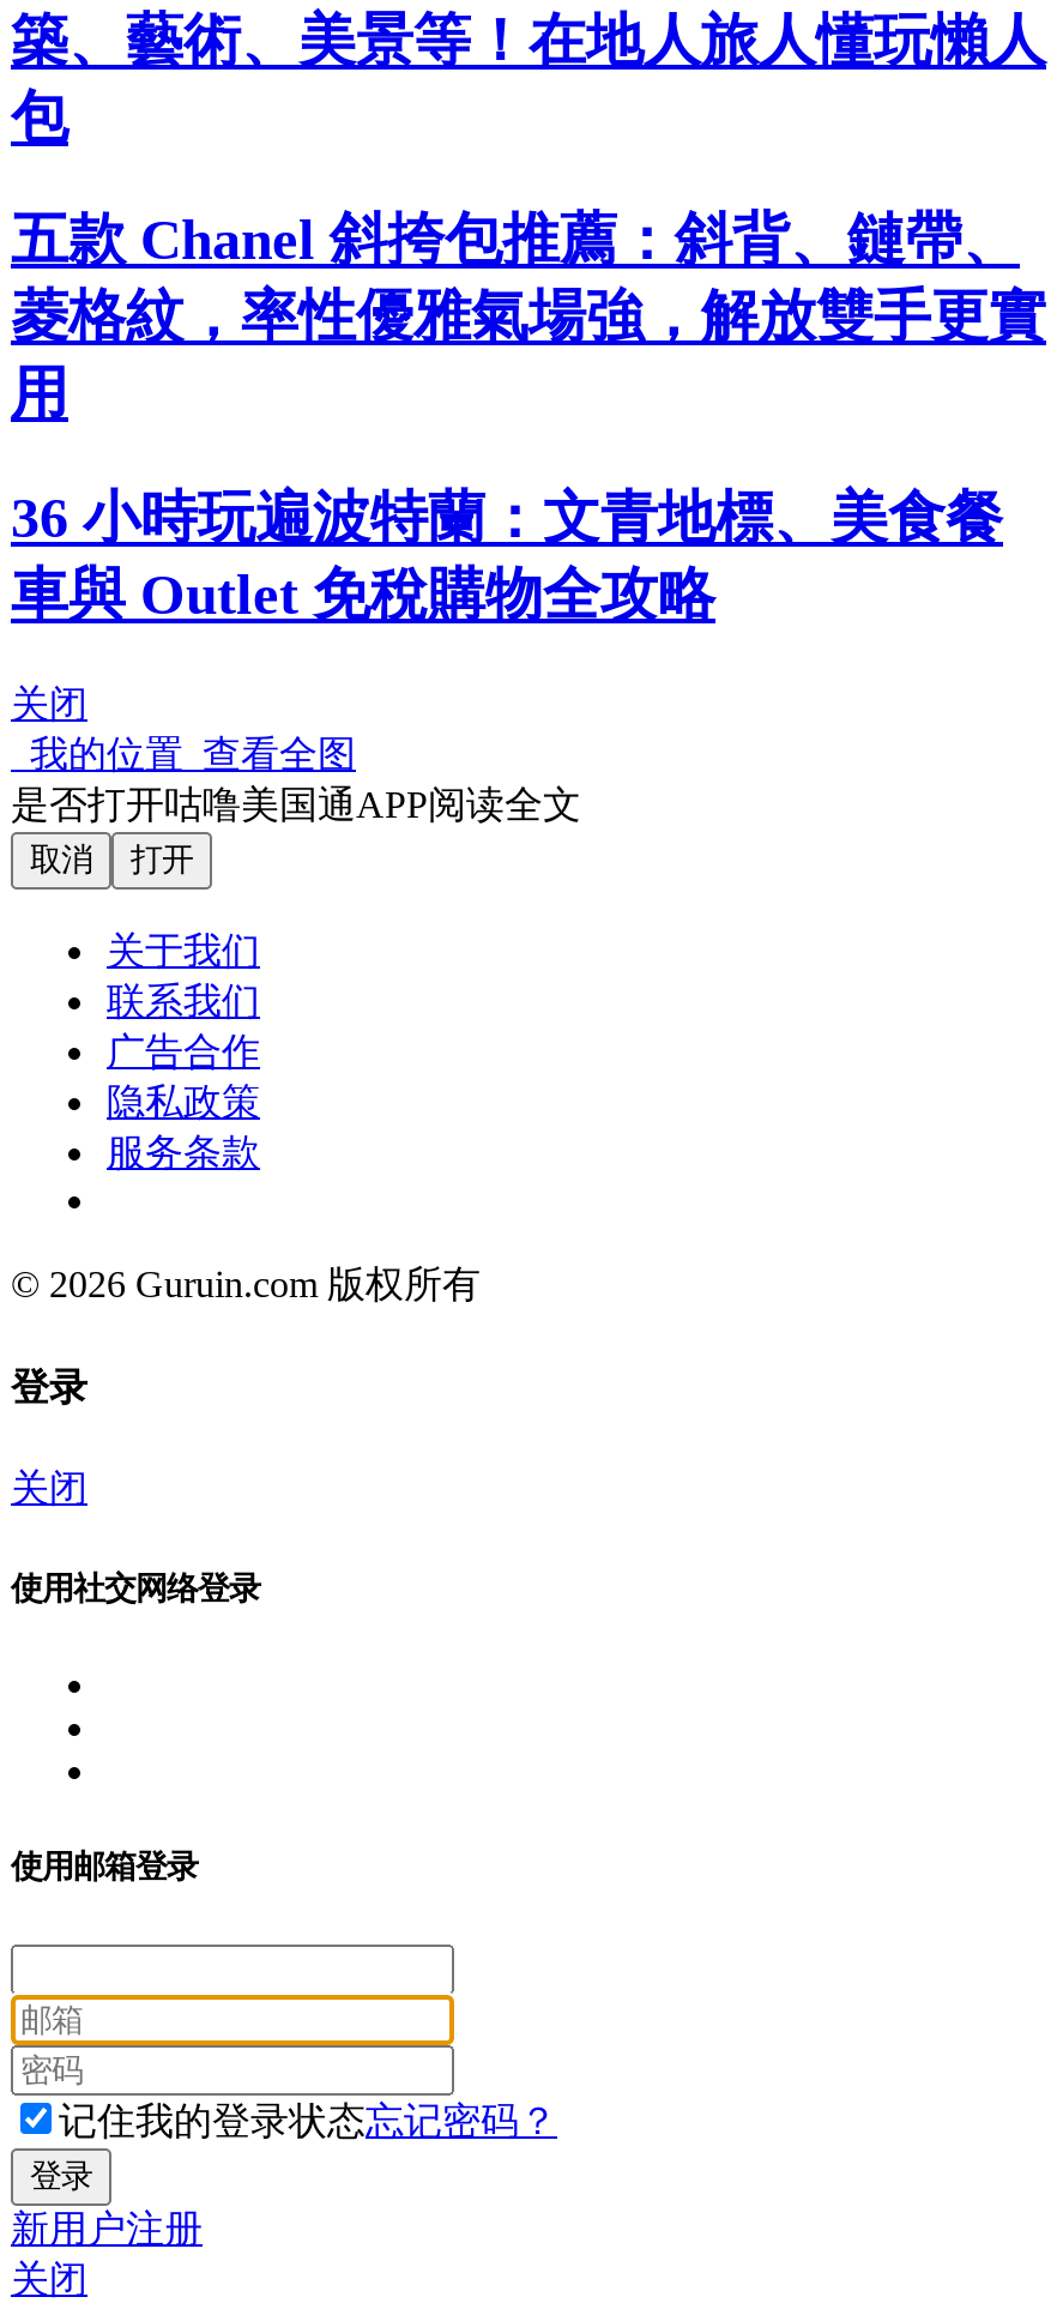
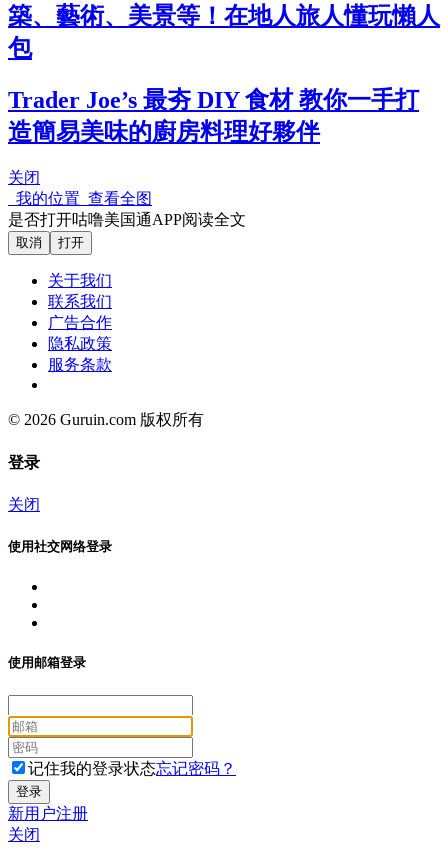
[11,210,1046,627] 五款 Chanel 斜挎包推薦：斜背、鏈帶、 | 菱格紋，率性優雅氣場強，解放雙手更實 | 用 | 36 小時玩遍波特蘭：文青地標、美食餐 | 車與 Outlet 免稅購物全攻略 -> [8,87,419,145] Trader Joe’s 最夯 DIY 食材 教你一手打 | 造簡易美味的廚房料理好夥伴

